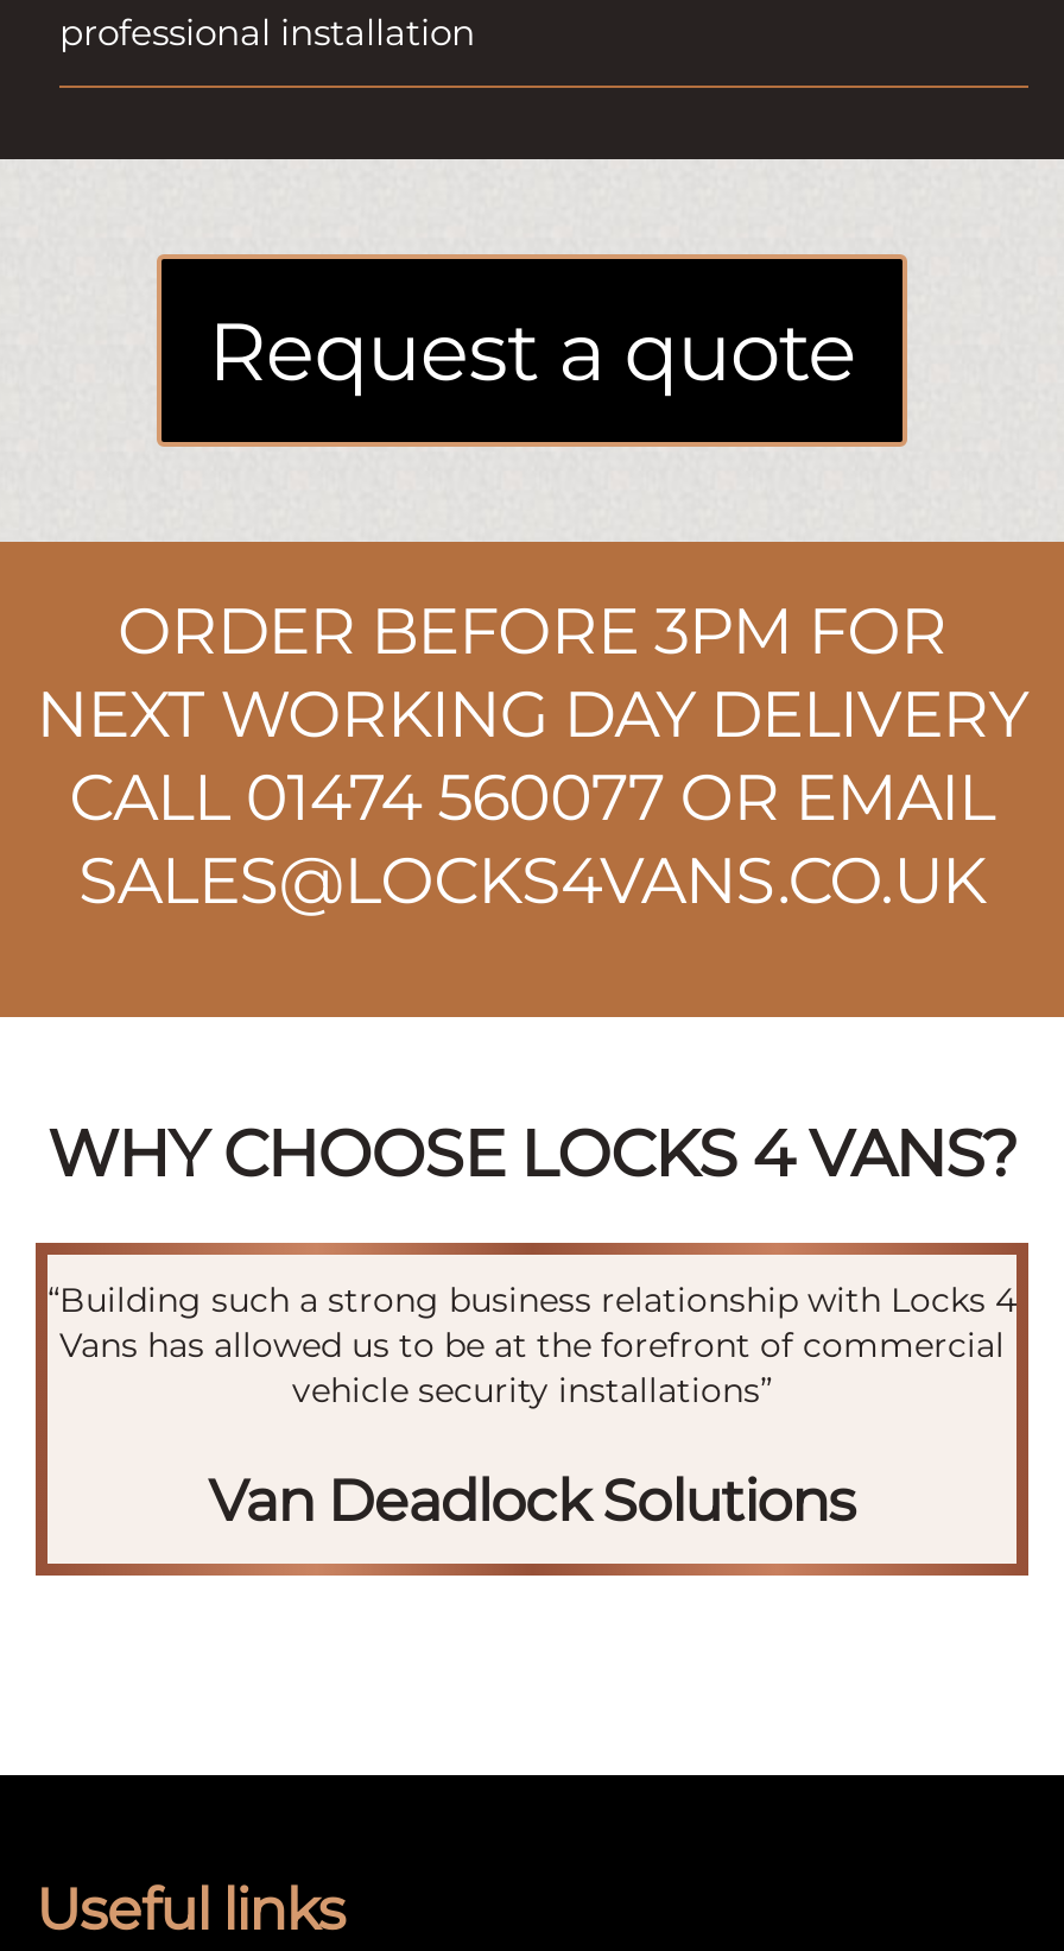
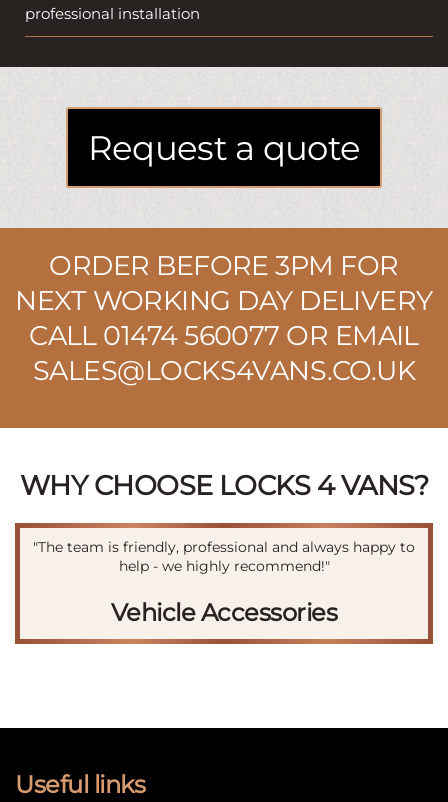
[47,1278,1016,1411] “Building such a strong business relationship with Locks 4 | Vans has allowed us to be at the forefront of commercial | vehicle security installations” -> [33,538,415,575] "The team is friendly, professional and always happy to | help - we highly recommend!"
[209,1466,855,1535] Van Deadlock Solutions -> [110,598,337,627] Vehicle Accessories

